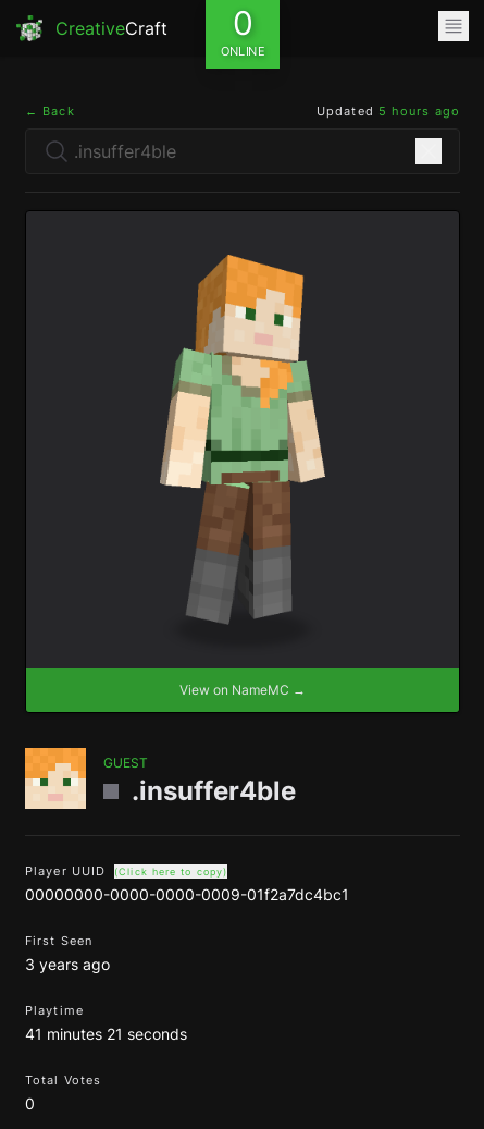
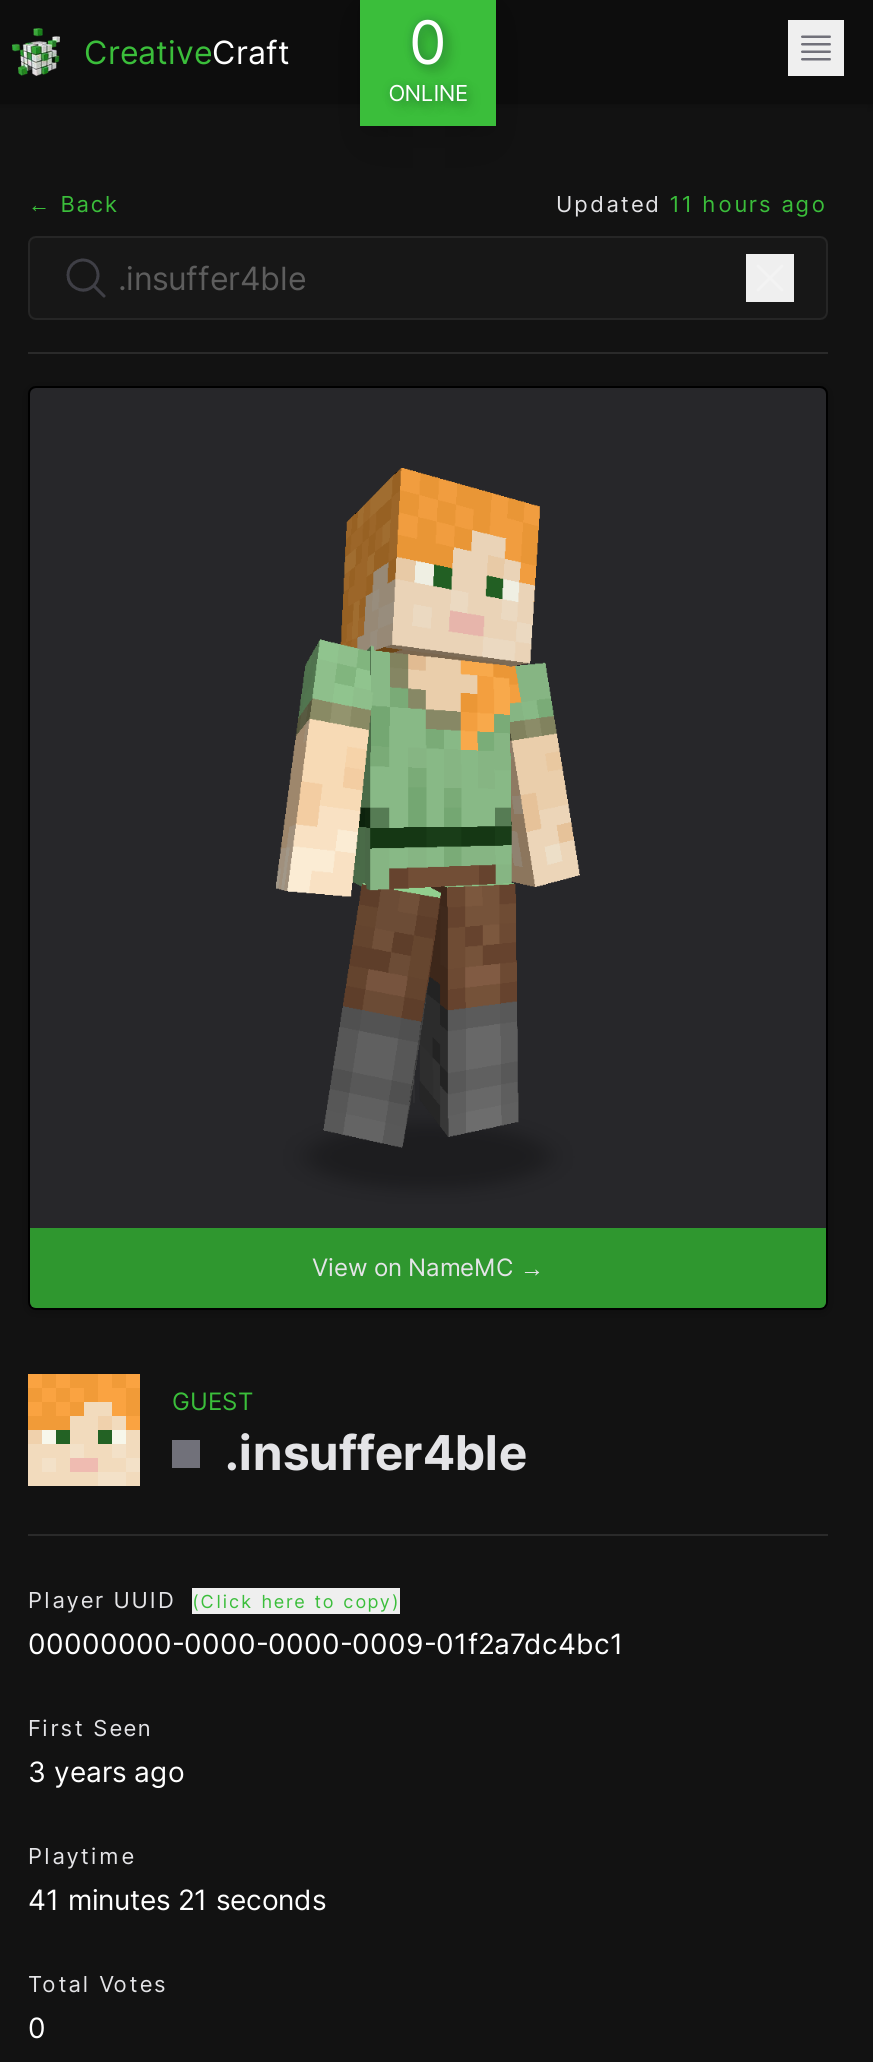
[317,103,460,119] Updated 5 hours ago -> [556,190,828,218] Updated 11 hours ago

